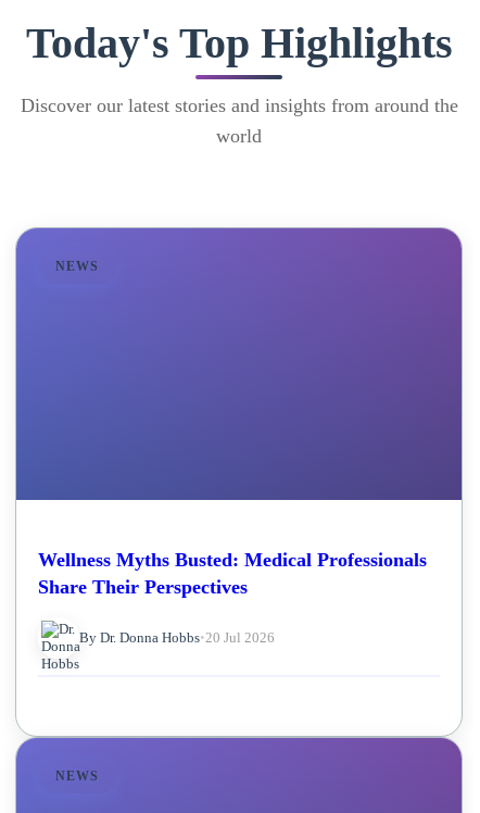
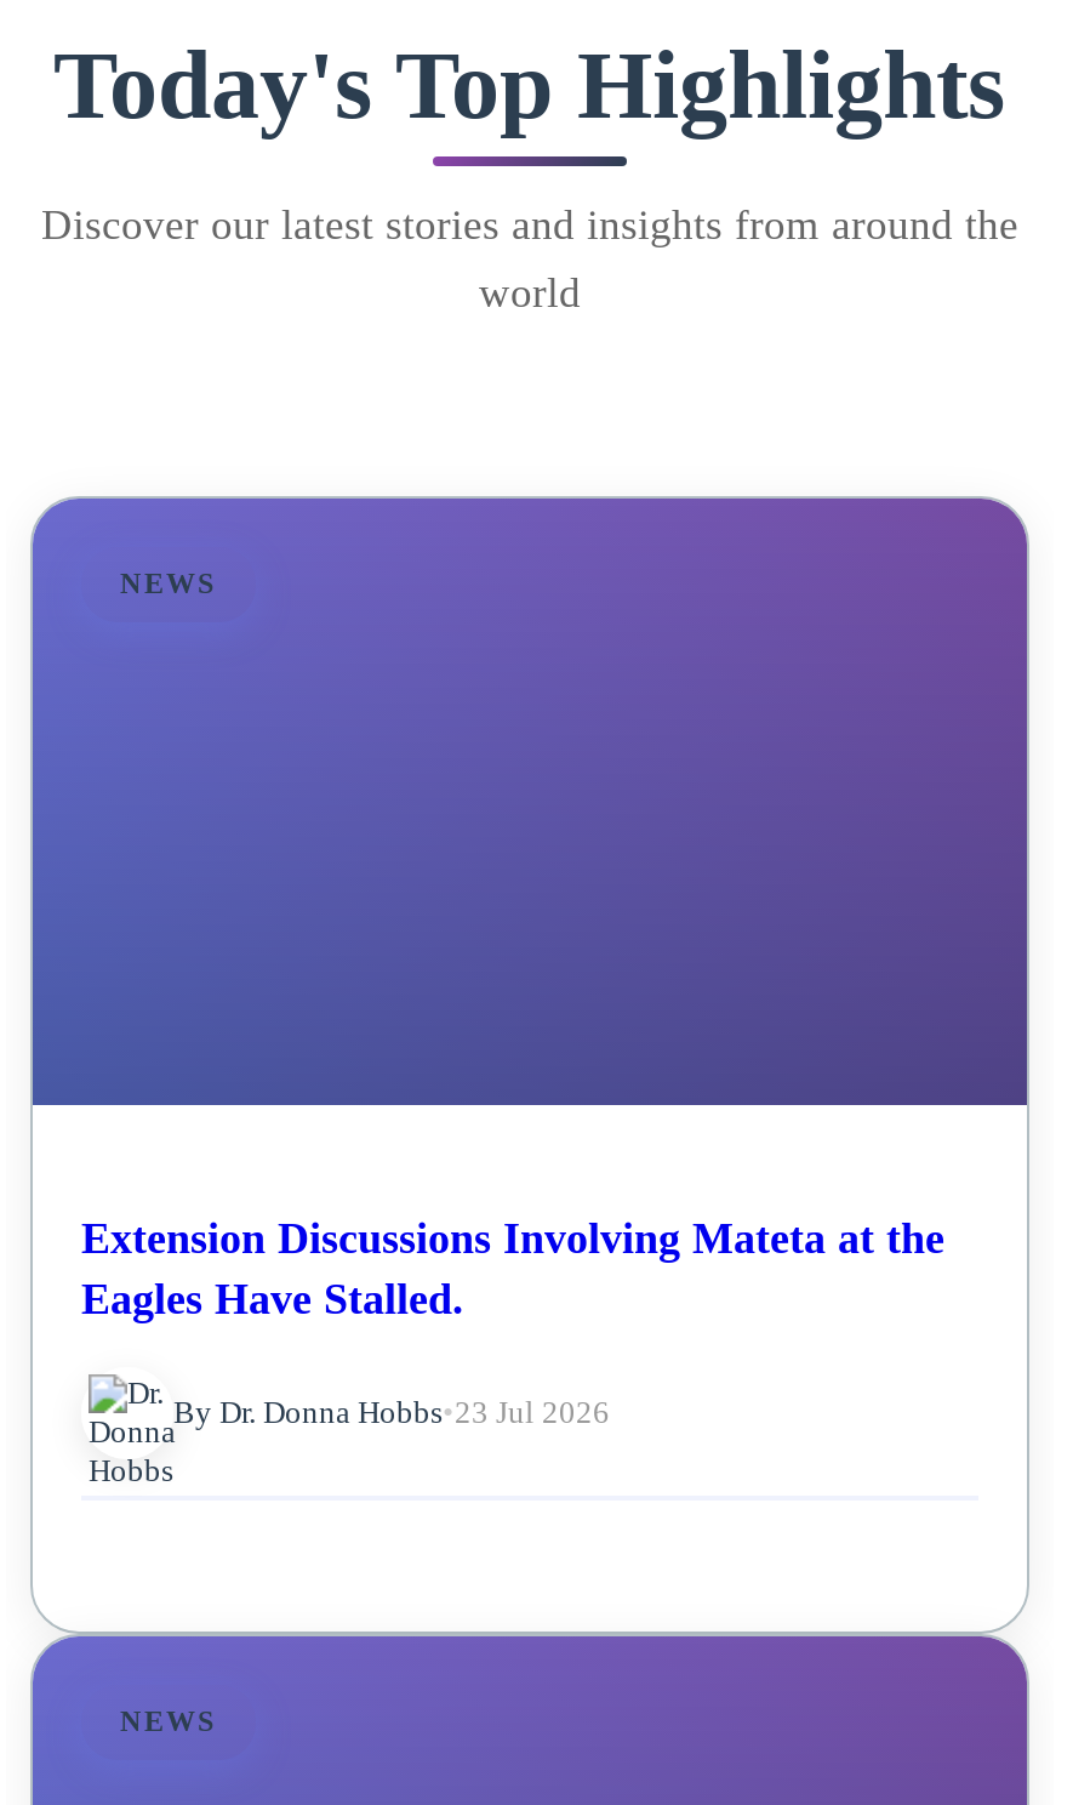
[38,549,427,598] Wellness Myths Busted: Medical Professionals | Share Their Perspectives -> [81,1215,944,1324] Extension Discussions Involving Mateta at the | Eagles Have Stalled.
[79,630,275,646] By Dr. Donna Hobbs • 20 Jul 2026 -> [173,1395,610,1431] By Dr. Donna Hobbs • 23 Jul 2026

